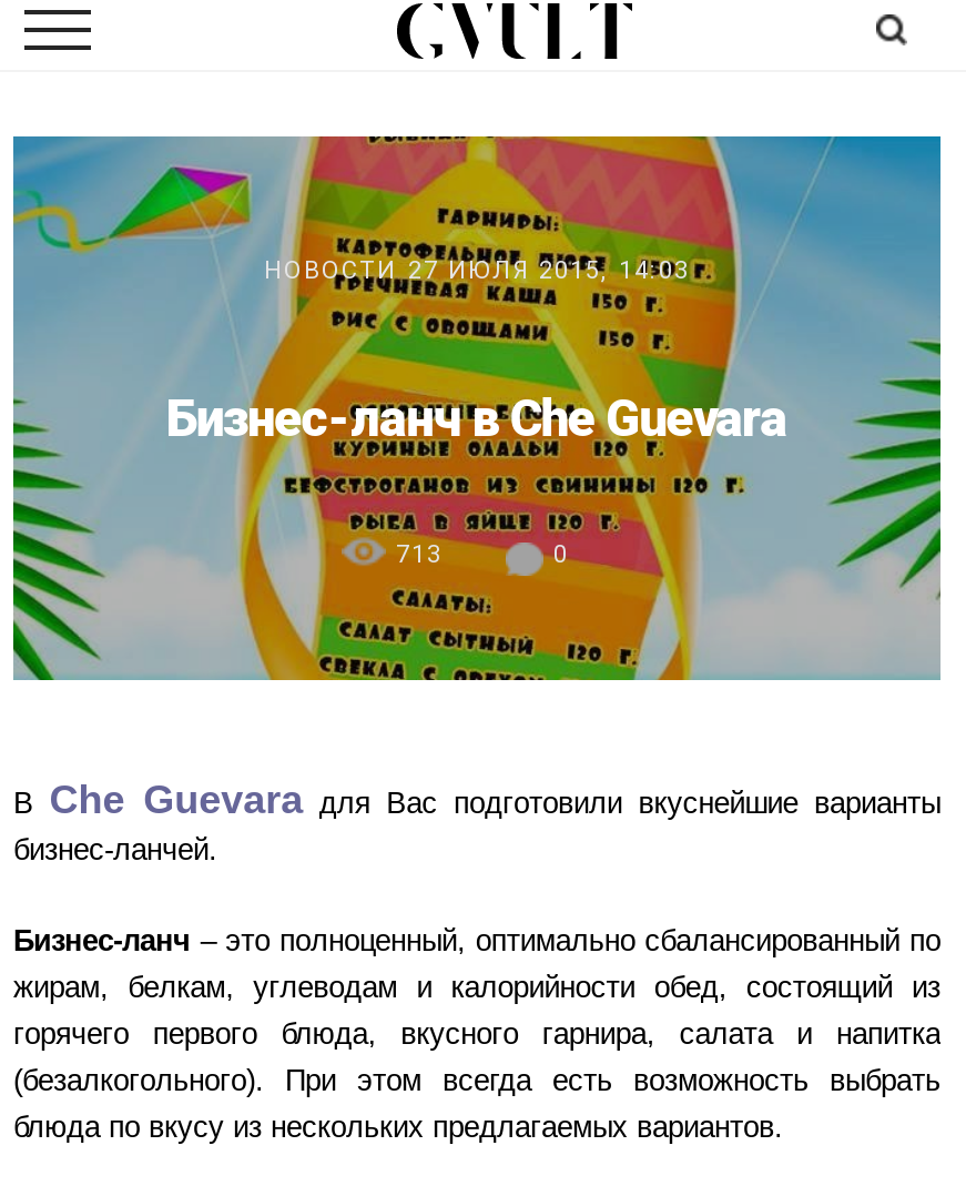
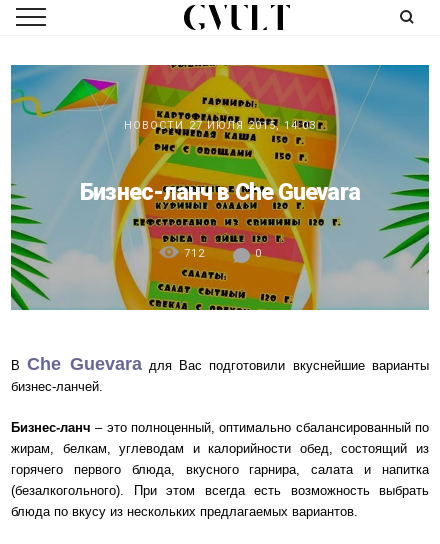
[396,540,443,569] 713 -> [183,247,204,260] 712

